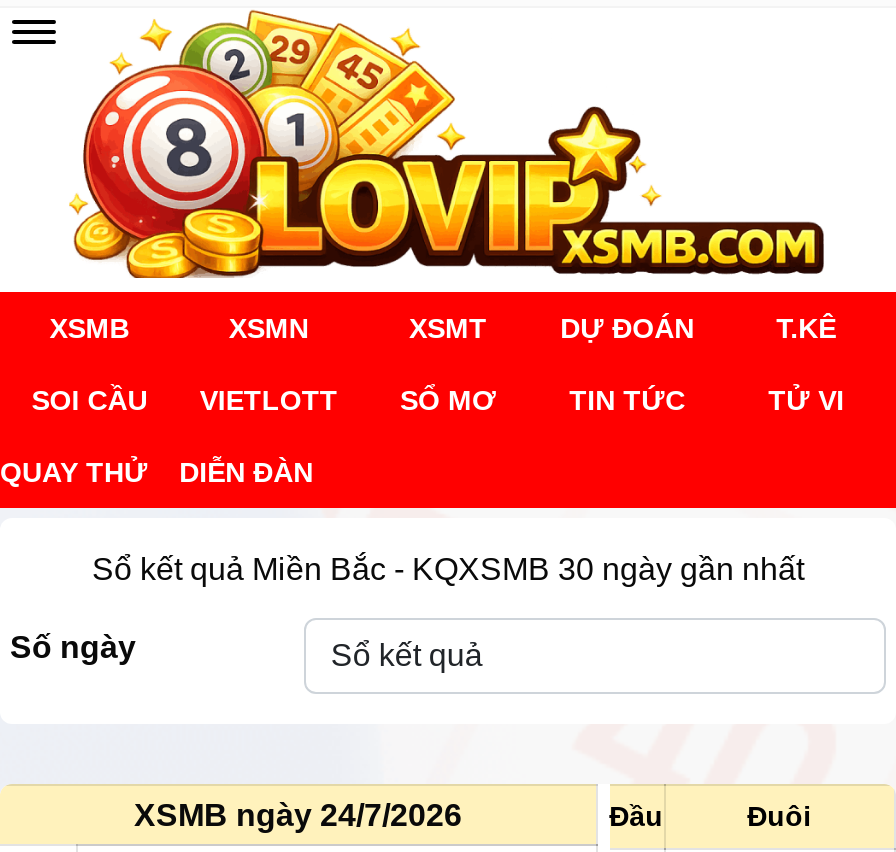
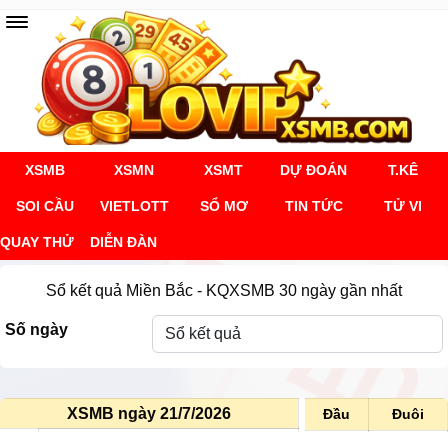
[134,798,462,832] XSMB ngày 24/7/2026 -> [67,405,231,422] XSMB ngày 21/7/2026

